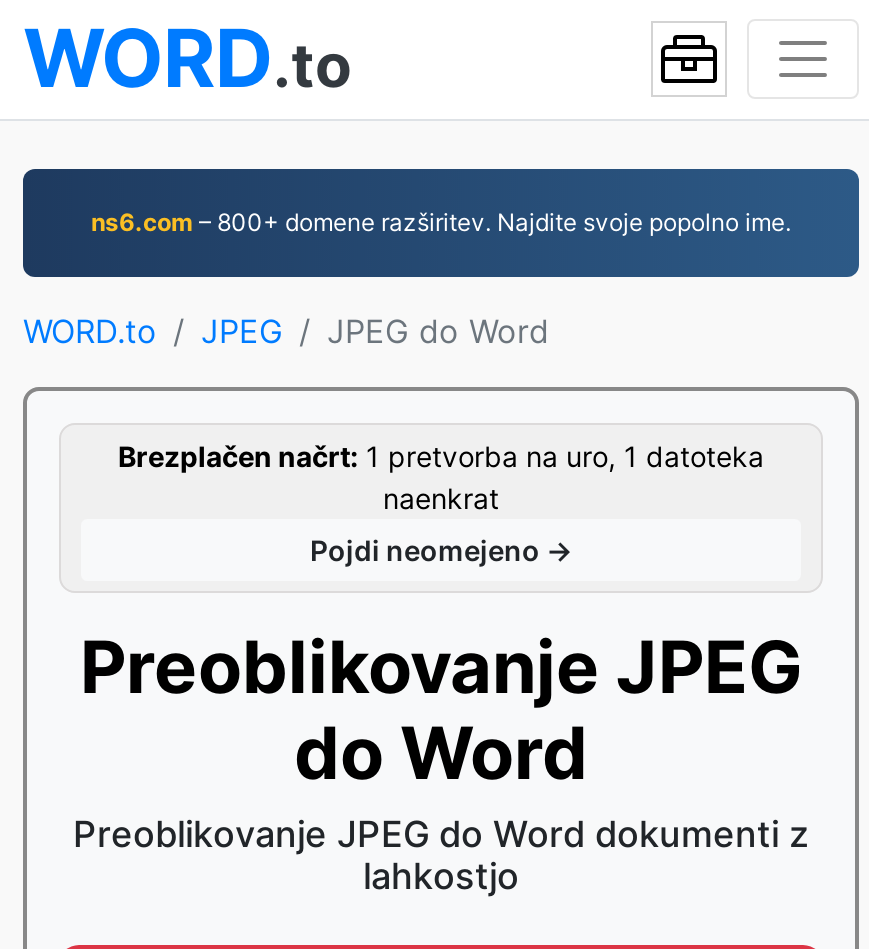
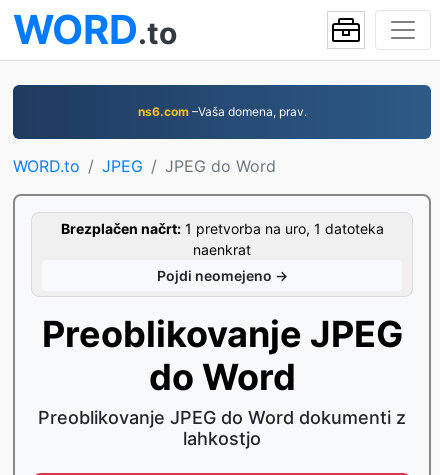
[91,207,791,237] ns6.com – 800+ domene razširitev. Najdite svoje popolno ime. -> [137,104,306,119] ns6.com –Vaša domena, prav.

